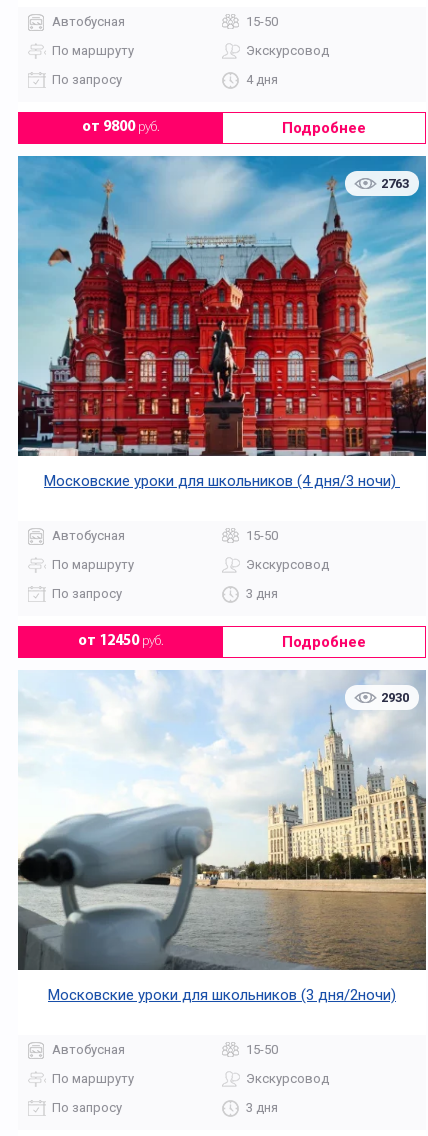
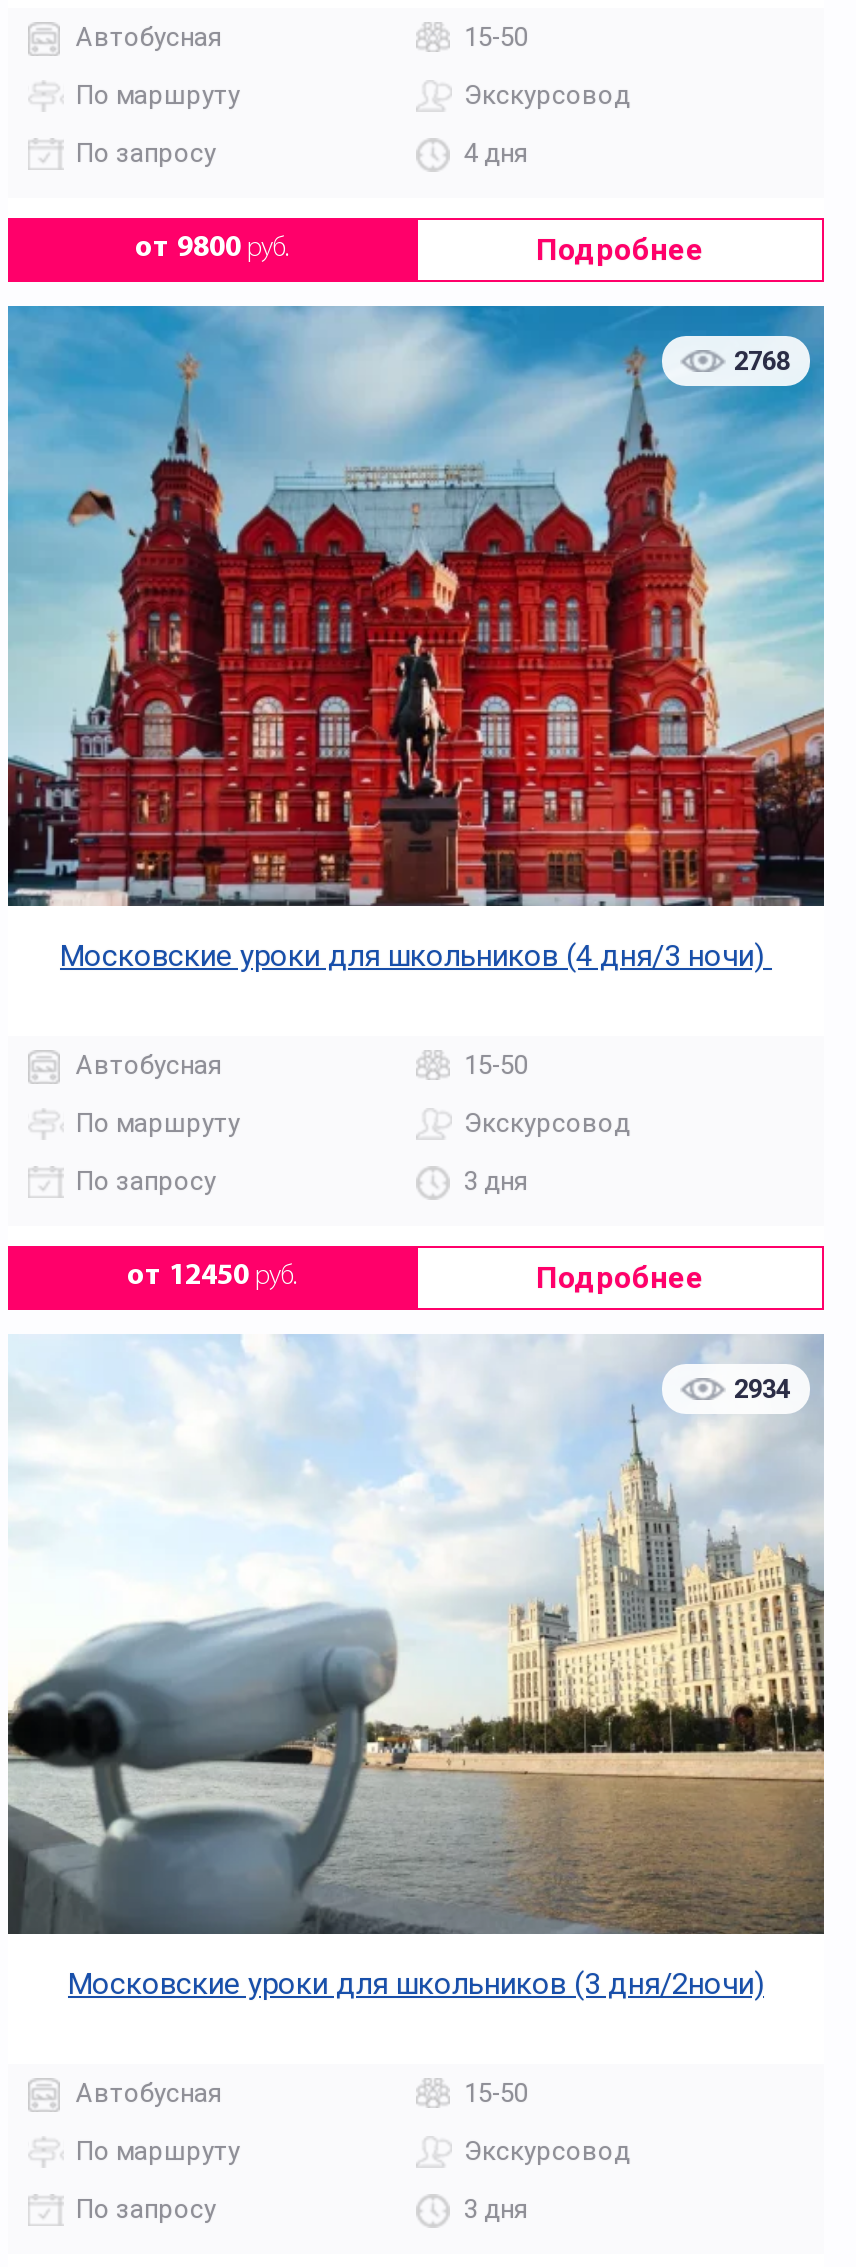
[381,176,409,191] 2763 -> [734,346,790,376] 2768
[381,690,409,705] 2930 -> [734,1374,790,1404] 2934

